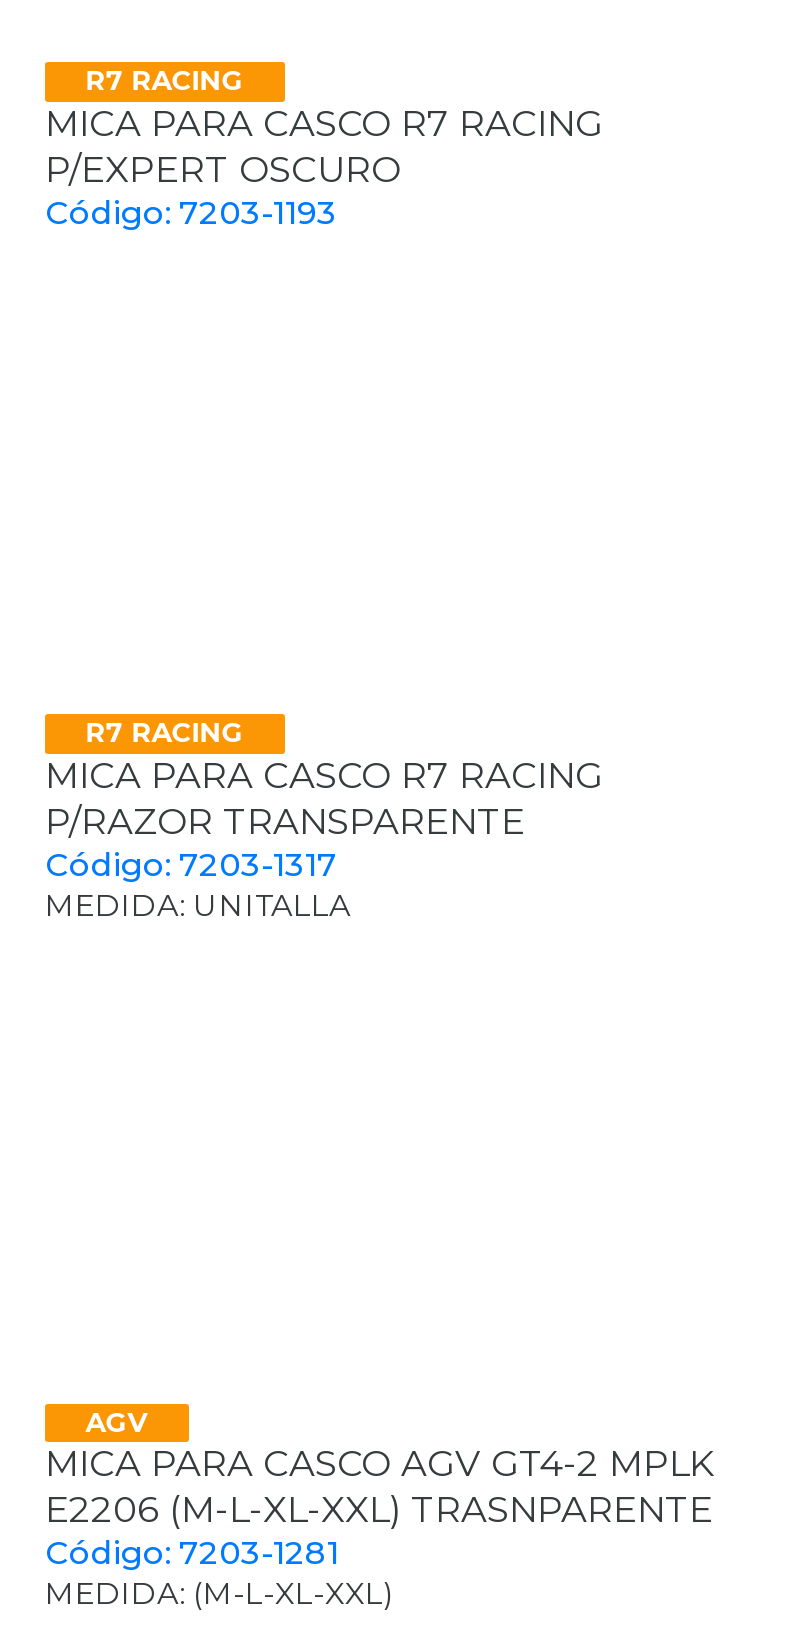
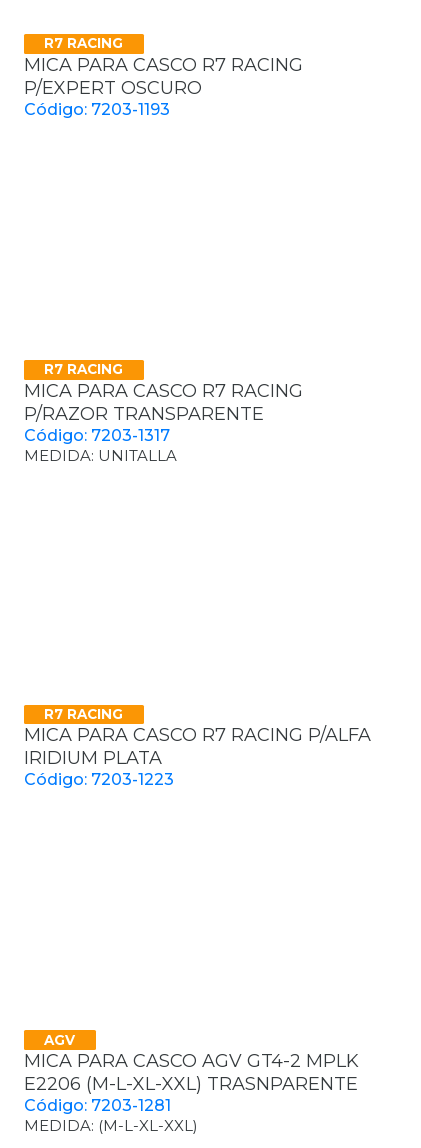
none -> [24,706,371,789] R7 RACING | MICA PARA CASCO R7 RACING P/ALFA | IRIDIUM PLATA | Código: 7203-1223

